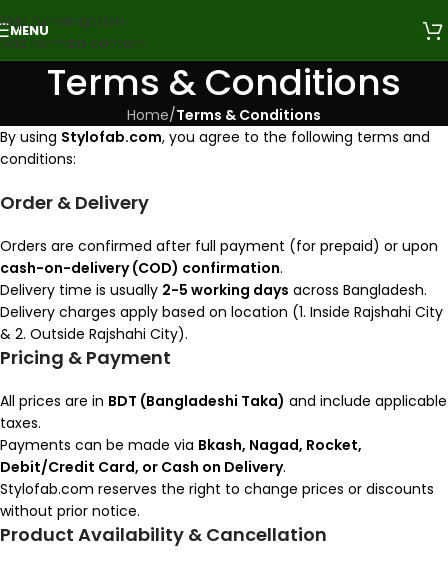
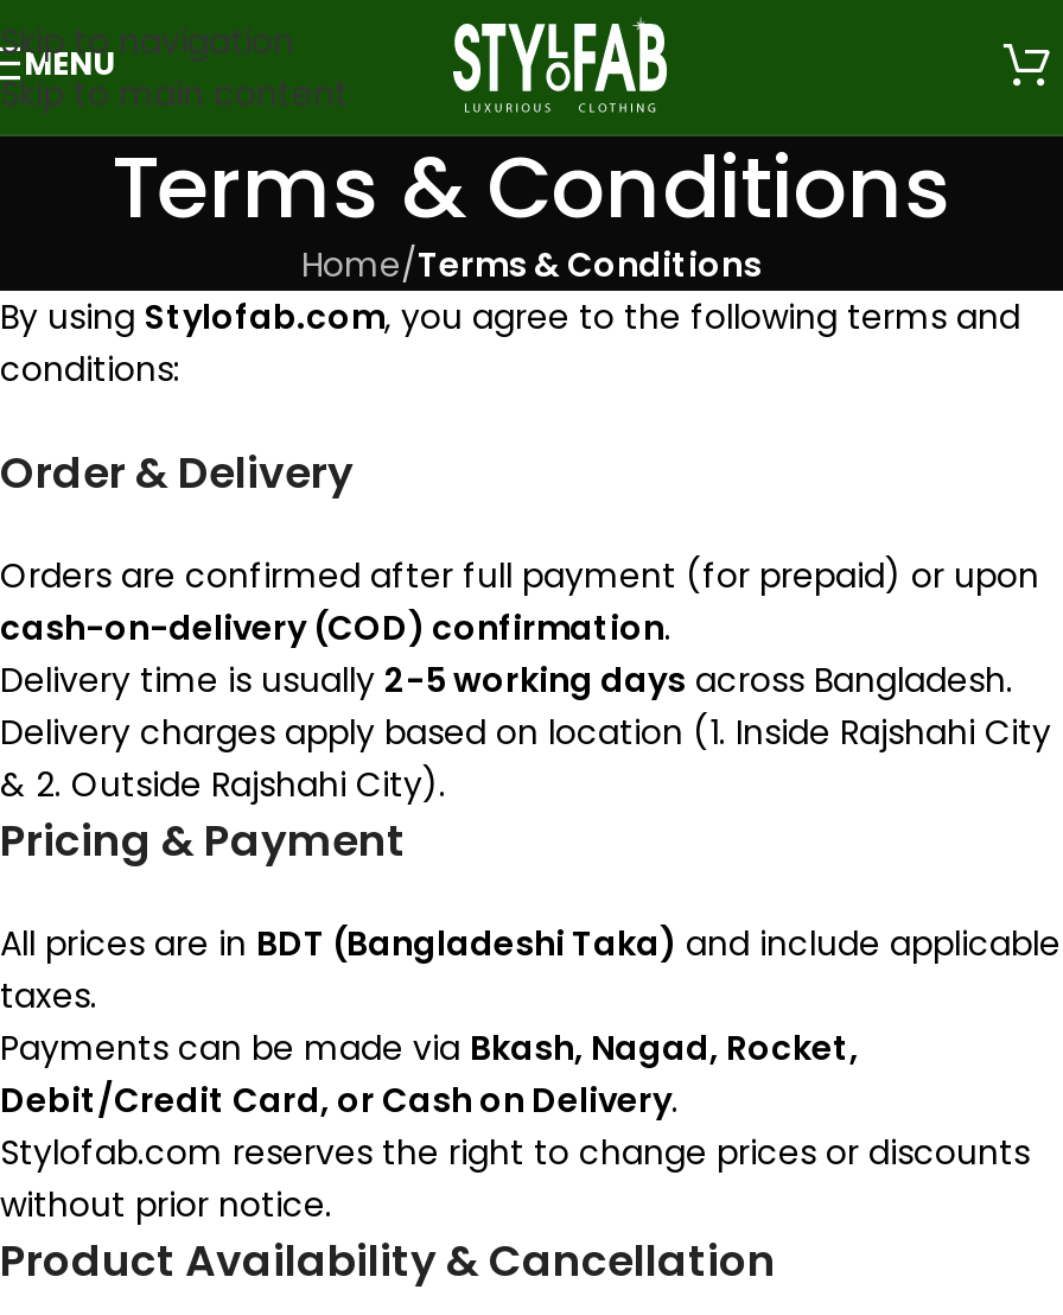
none -> [451,18,669,113] [image]

